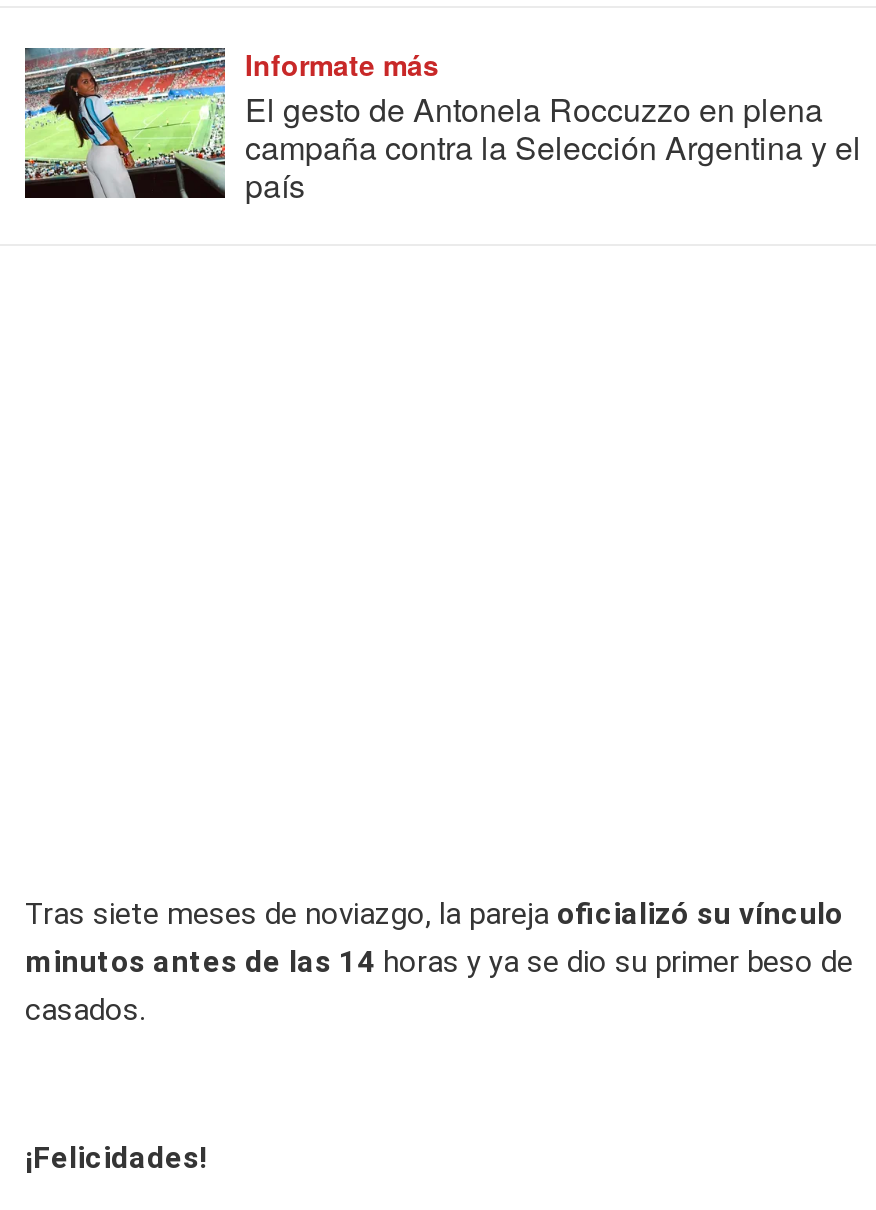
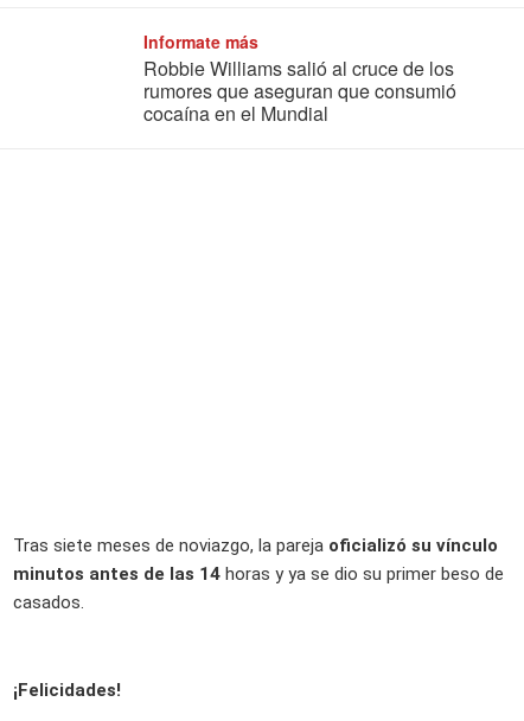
[23,46,227,200] [image] -> none
[245,86,861,208] El gesto de Antonela Roccuzzo en plena | campaña contra la Selección Argentina y el | país -> [143,55,456,127] Robbie Williams salió al cruce de los | rumores que aseguran que consumió | cocaína en el Mundial

